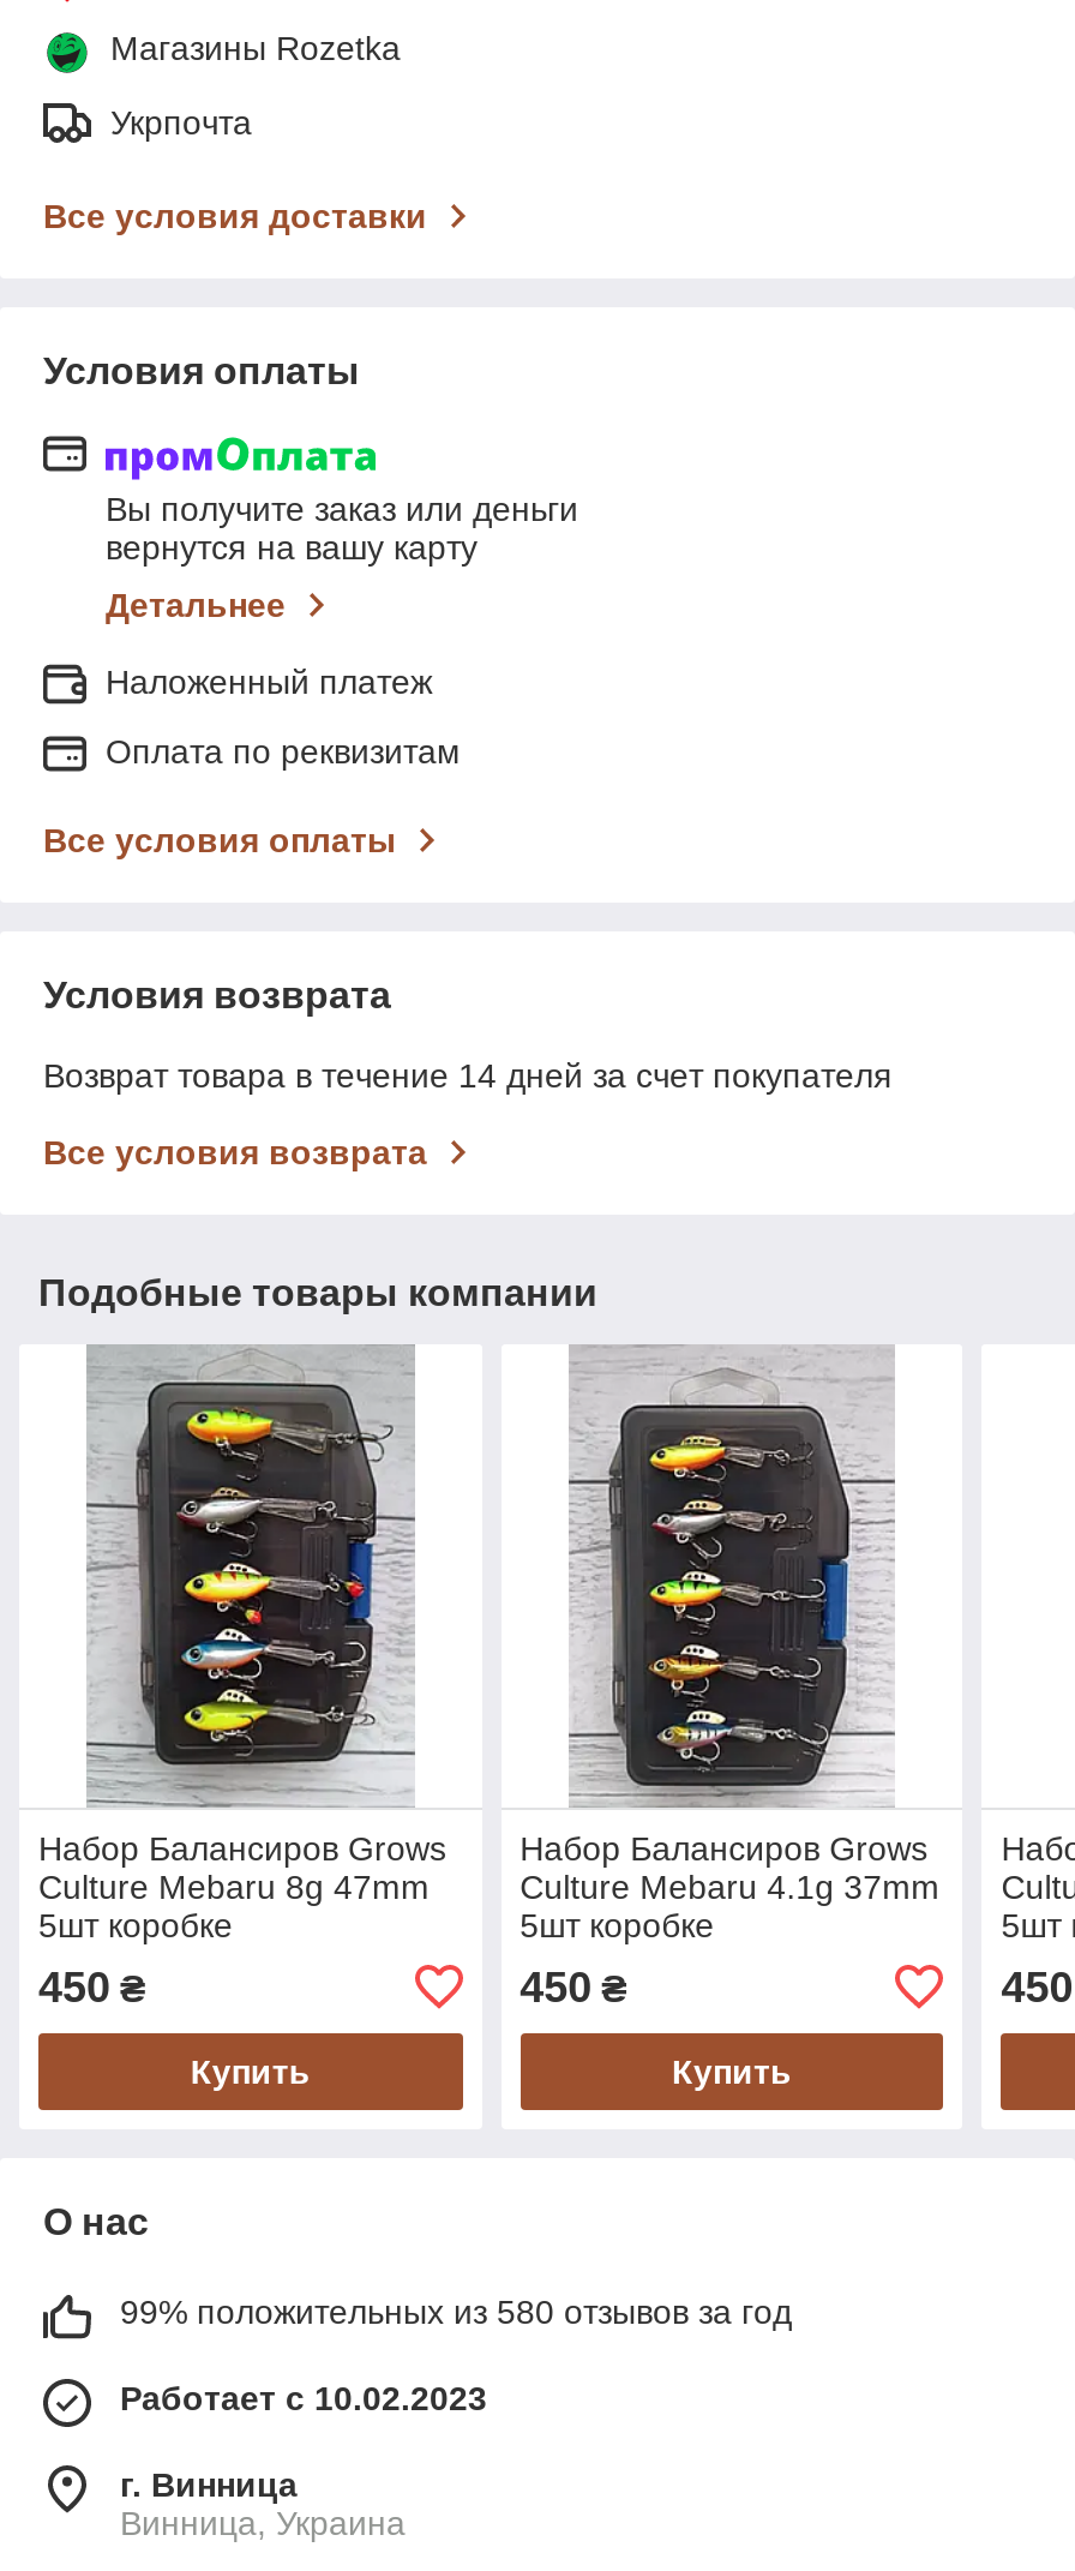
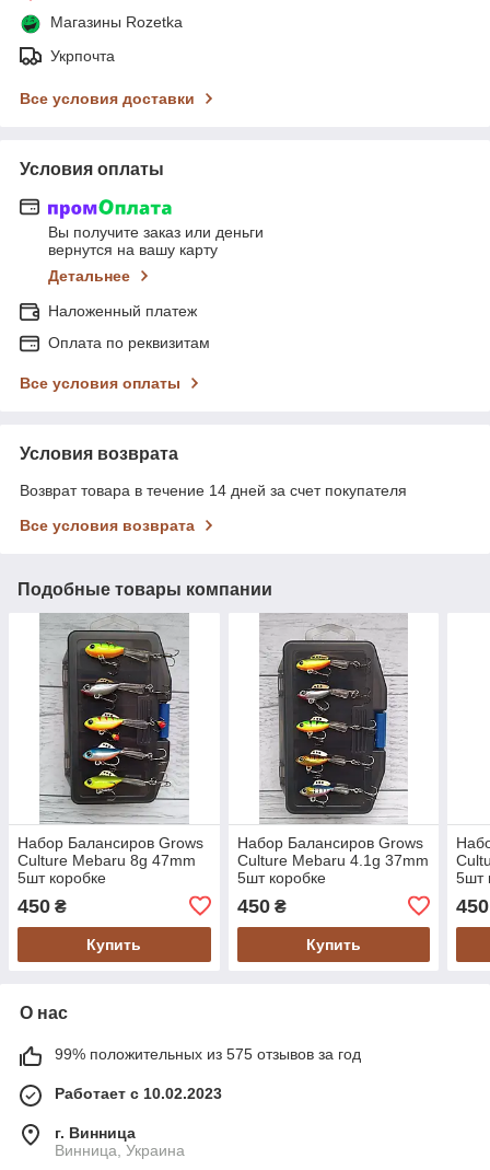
[120,2292,792,2330] 99% положительных из 580 отзывов за год -> [55,1045,361,1063] 99% положительных из 575 отзывов за год

